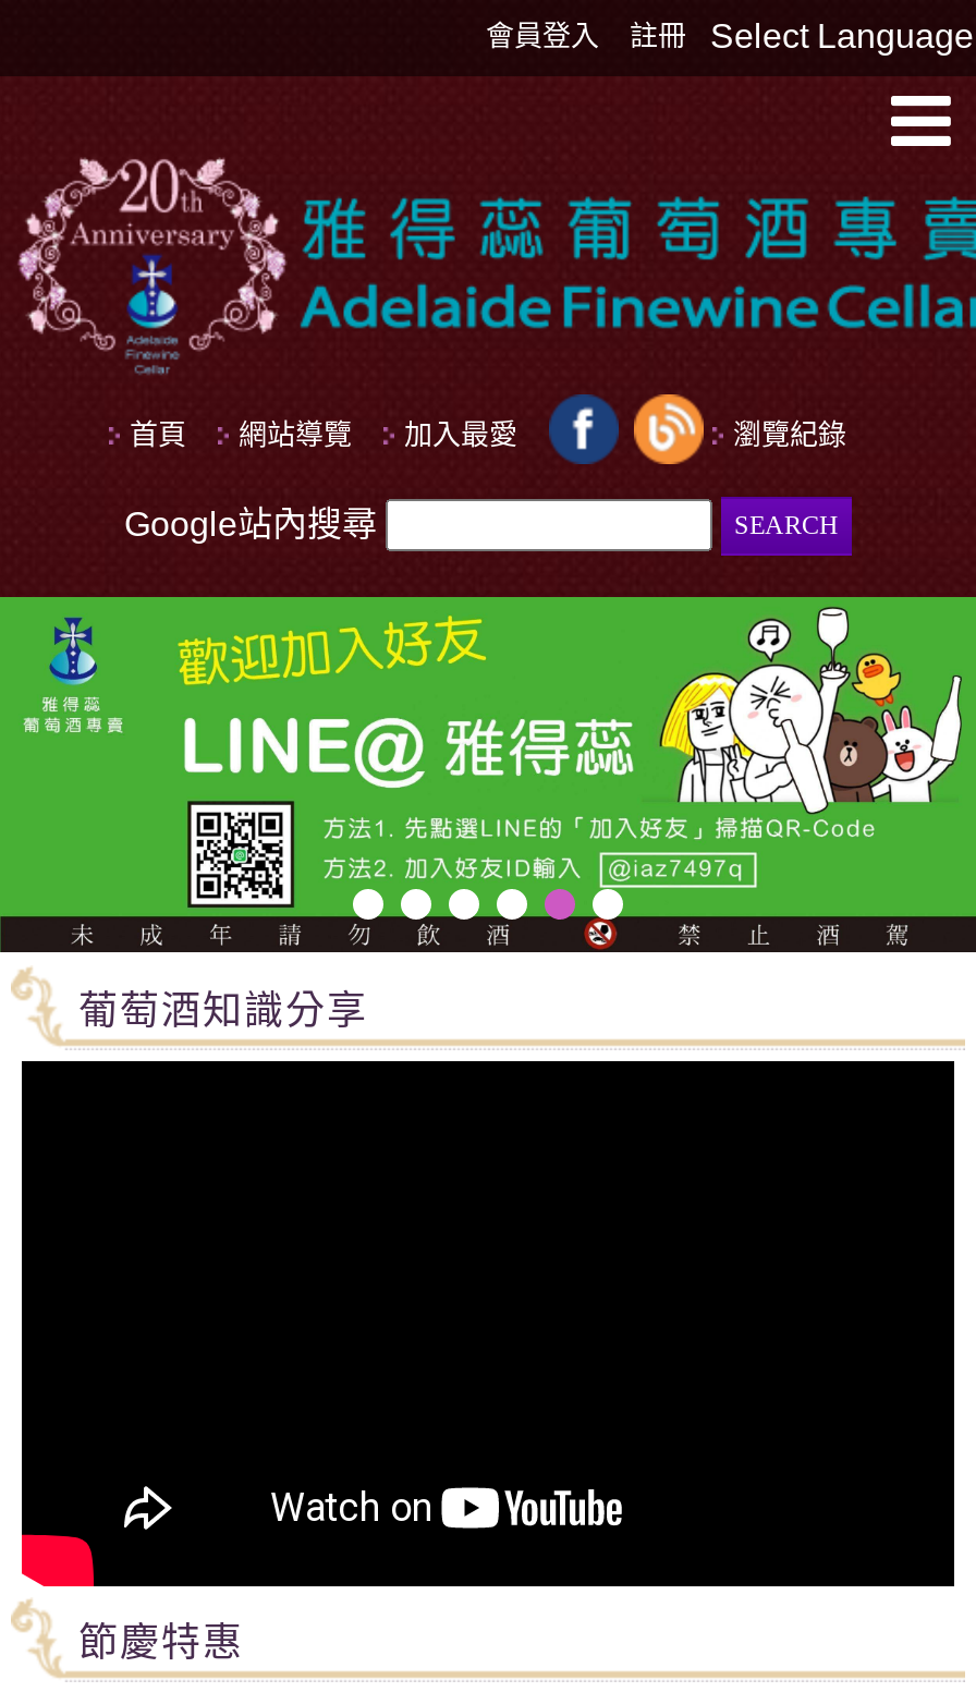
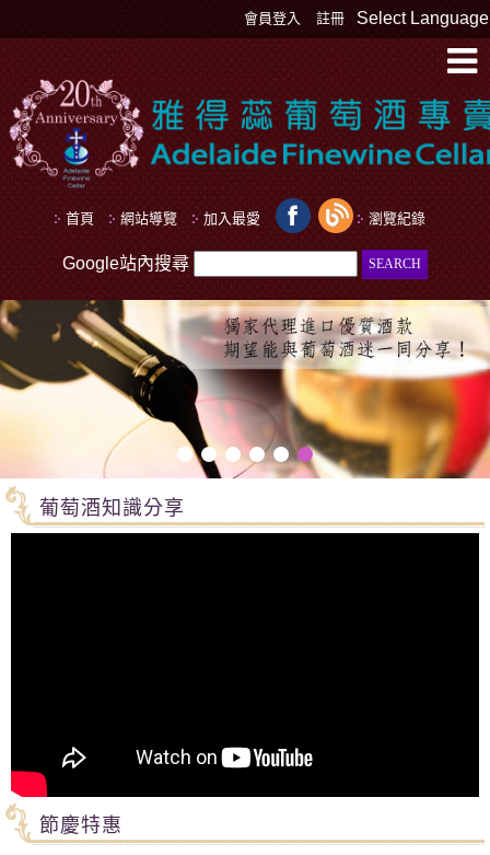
[7,595,969,954] [image] -> [3,299,487,480] [image]

